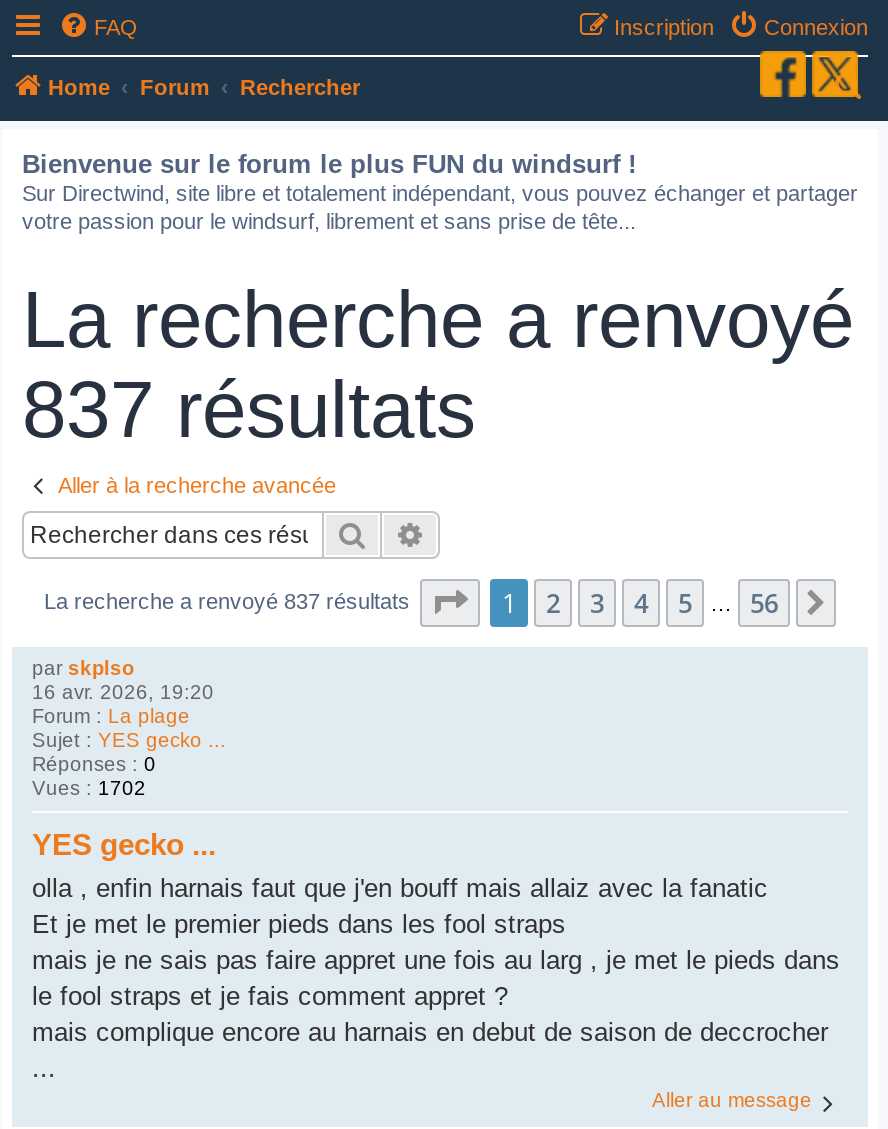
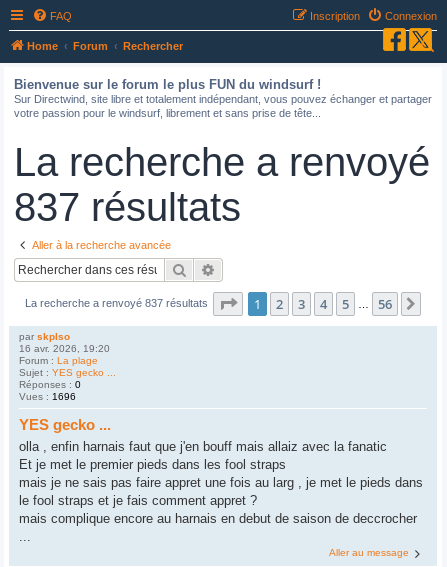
[32,776,146,798] Vues : 1702 -> [19,390,76,401] Vues : 1696

